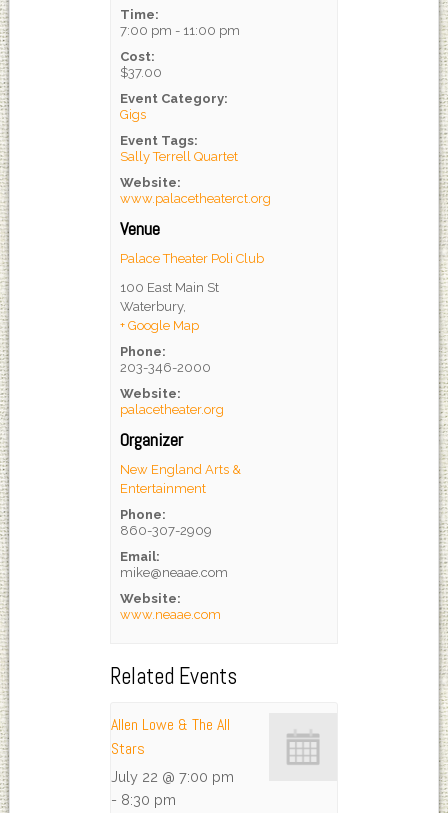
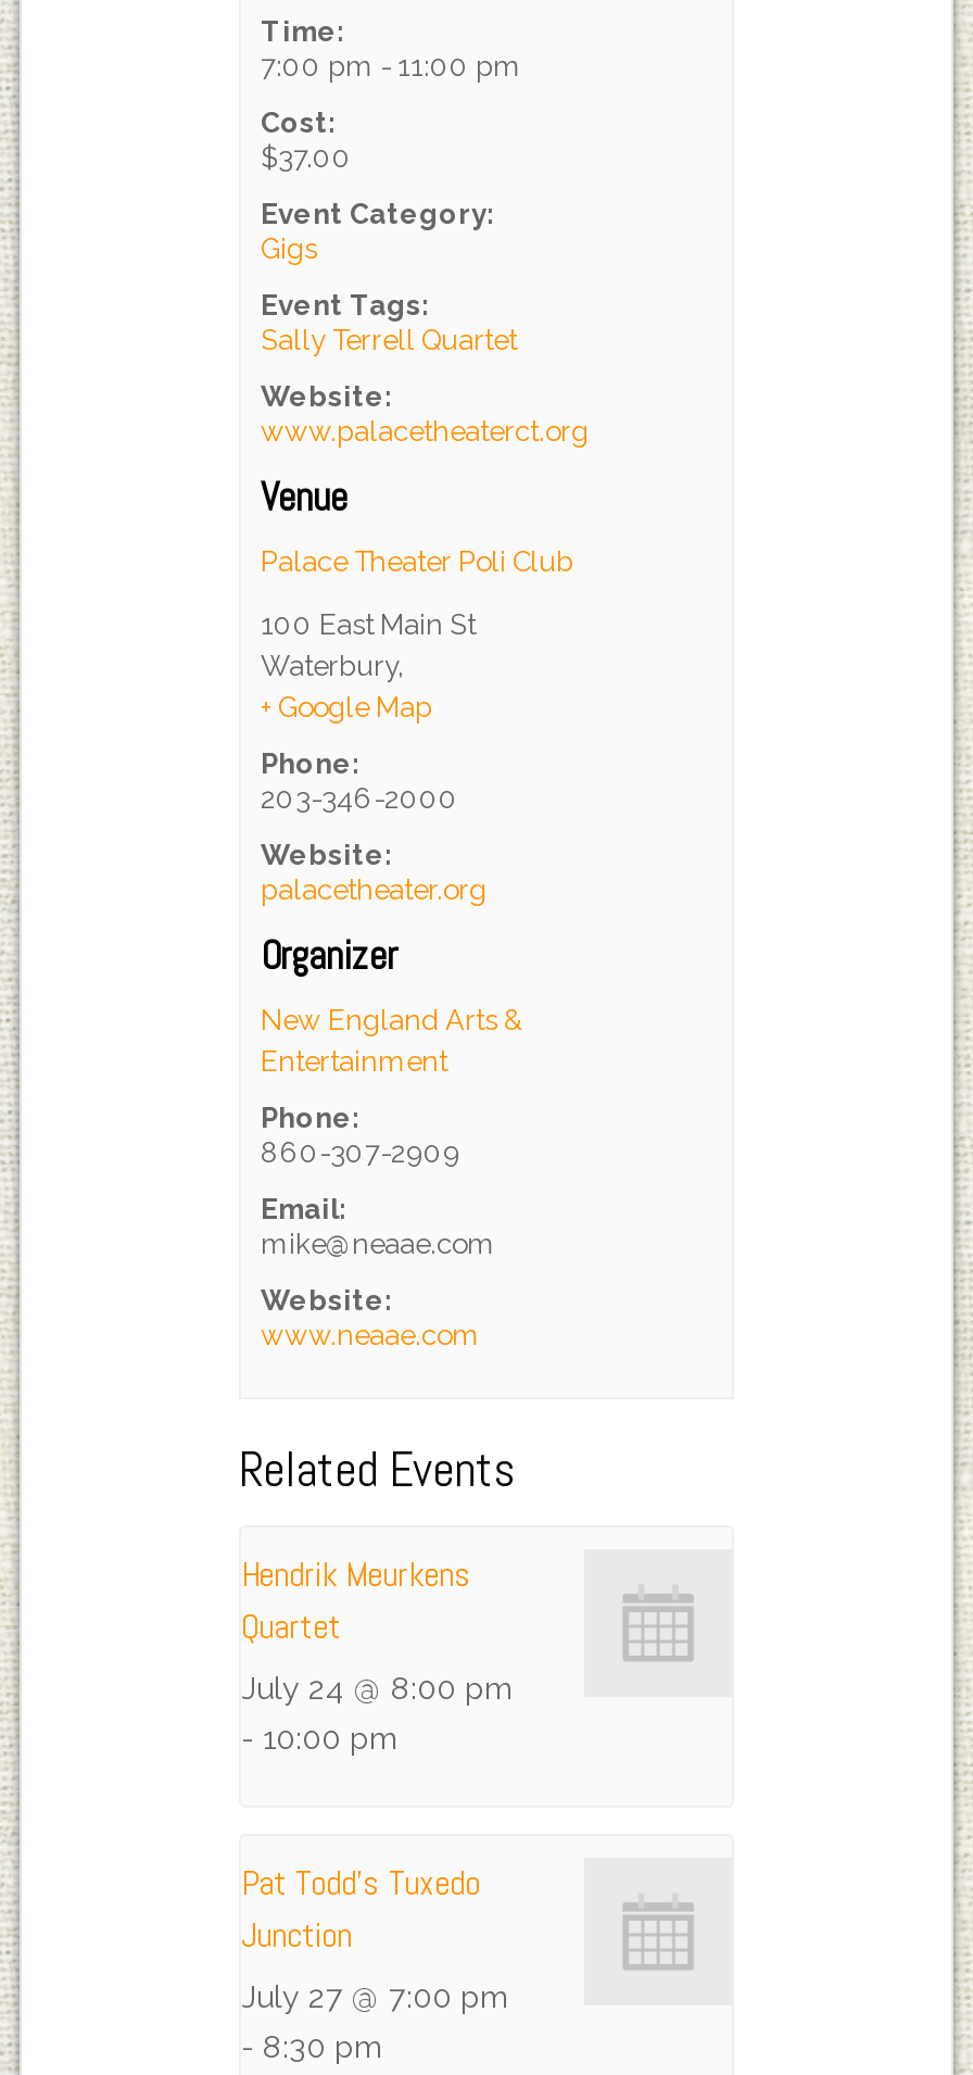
[111,714,234,785] Allen Lowe & The All | Stars | July 22 @ 7:00 pm -> [241,1552,513,2015] Hendrik Meurkens | Quartet | July 24 @ 8:00 pm | - 10:00 pm | Pat Todd’s Tuxedo | Junction | July 27 @ 7:00 pm

